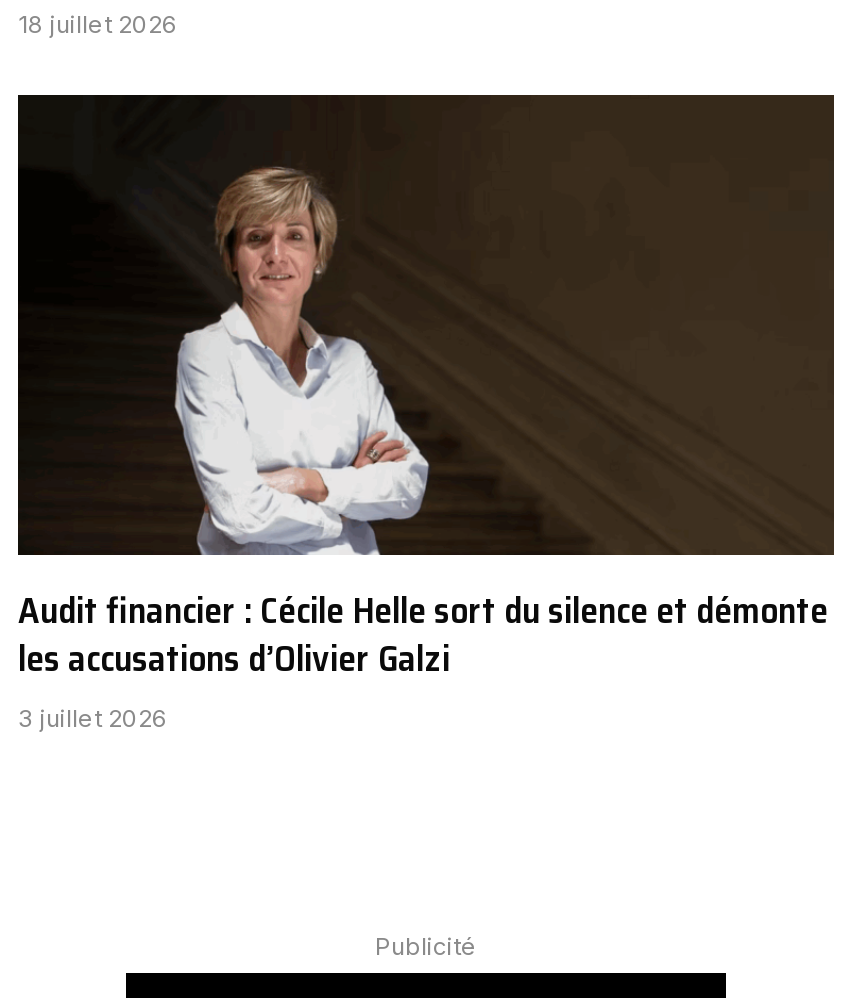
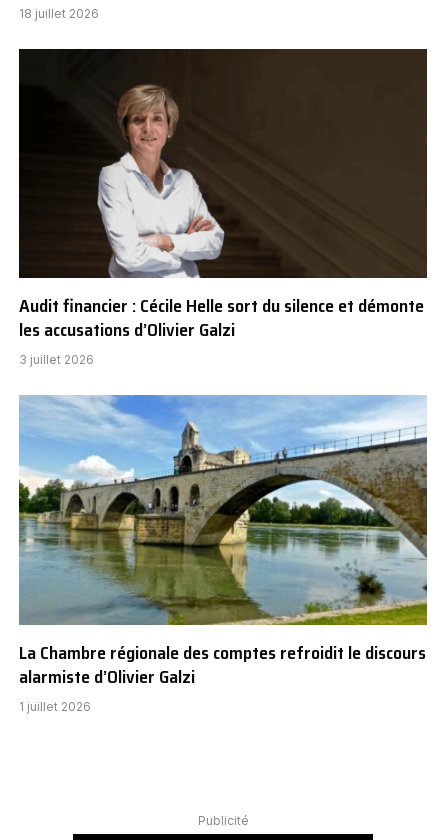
none -> [18,394,428,714] [image] | La Chambre régionale des comptes refroidit le discours | alarmiste d’Olivier Galzi | 1 juillet 2026

